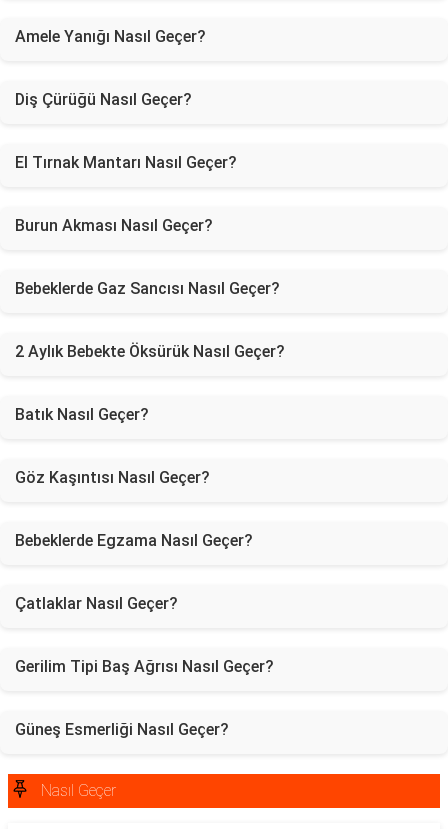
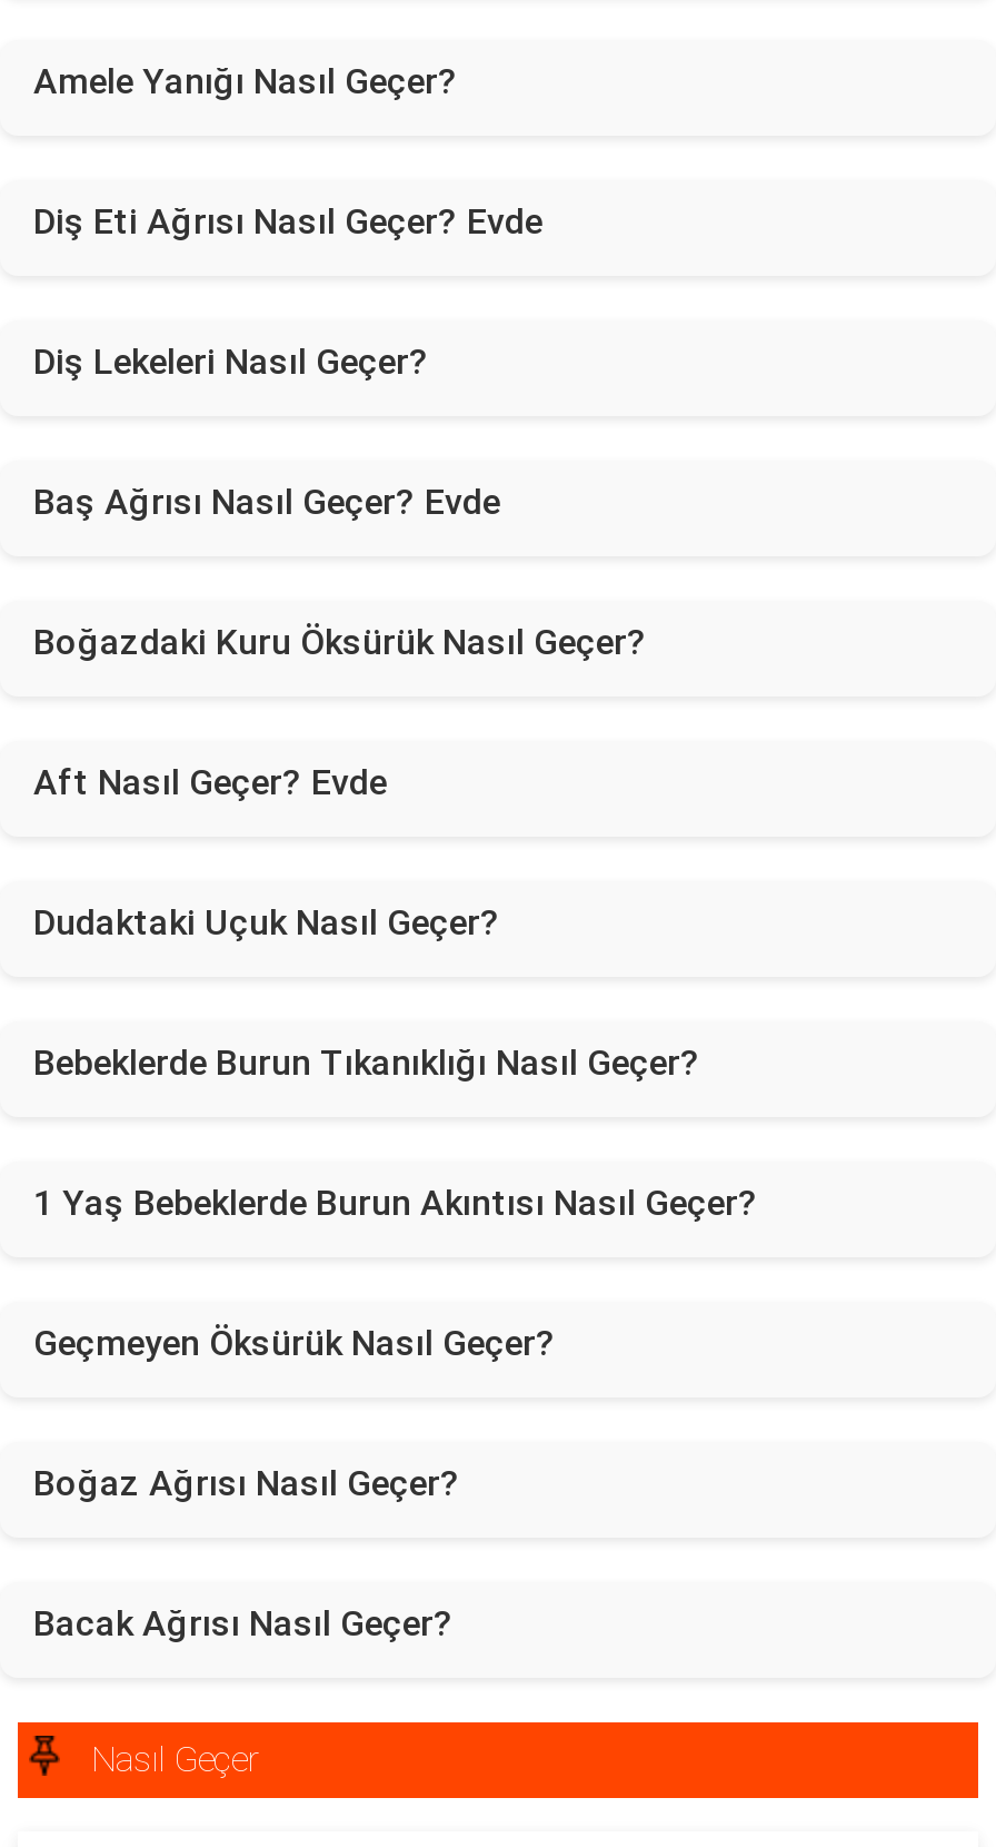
[15,90,192,109] Diş Çürüğü Nasıl Geçer? -> [33,200,542,243] Diş Eti Ağrısı Nasıl Geçer? Evde
[15,153,237,172] El Tırnak Mantarı Nasıl Geçer? -> [33,340,429,383] Diş Lekeleri Nasıl Geçer?
[15,216,213,235] Burun Akması Nasıl Geçer? -> [33,481,500,523] Baş Ağrısı Nasıl Geçer? Evde
[15,279,280,298] Bebeklerde Gaz Sancısı Nasıl Geçer? -> [33,621,647,663] Boğazdaki Kuru Öksürük Nasıl Geçer?
[15,342,285,361] 2 Aylık Bebekte Öksürük Nasıl Geçer? -> [33,761,387,803] Aft Nasıl Geçer? Evde
[15,405,149,424] Batık Nasıl Geçer? -> [33,901,500,944] Dudaktaki Uçuk Nasıl Geçer?
[15,468,210,487] Göz Kaşıntısı Nasıl Geçer? -> [33,1041,700,1084] Bebeklerde Burun Tıkanıklığı Nasıl Geçer?
[15,531,253,550] Bebeklerde Egzama Nasıl Geçer? -> [33,1182,758,1224] 1 Yaş Bebeklerde Burun Akıntısı Nasıl Geçer?
[15,594,178,613] Çatlaklar Nasıl Geçer? -> [33,1322,556,1364] Geçmeyen Öksürük Nasıl Geçer?
[15,657,274,676] Gerilim Tipi Baş Ağrısı Nasıl Geçer? -> [33,1462,460,1504] Boğaz Ağrısı Nasıl Geçer?
[15,720,229,739] Güneş Esmerliği Nasıl Geçer? -> [33,1602,454,1644] Bacak Ağrısı Nasıl Geçer?

